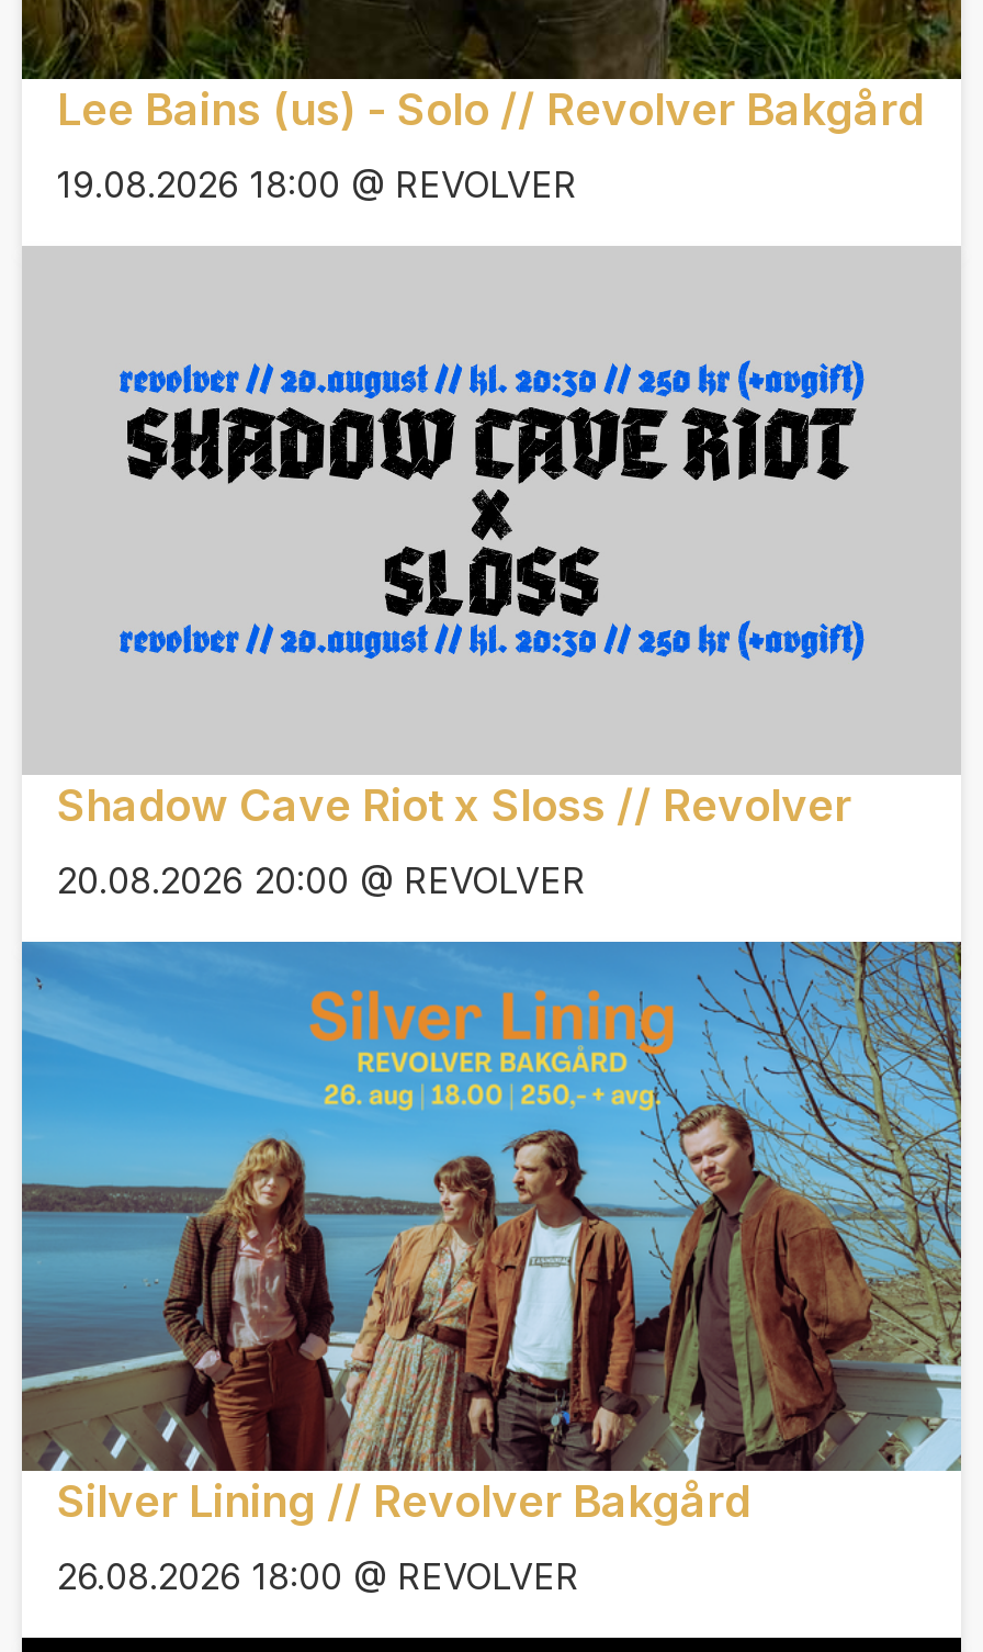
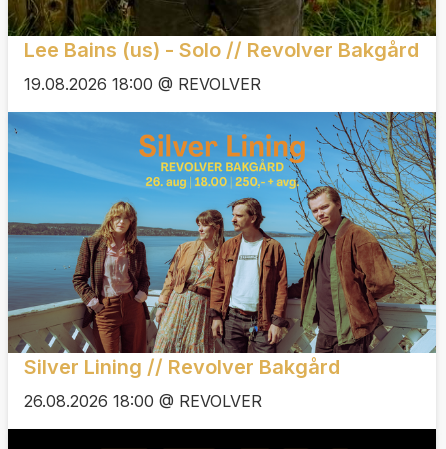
[22,248,961,903] [image] | Shadow Cave Riot x Sloss // Revolver | 20.08.2026 20:00 @ REVOLVER -> none

